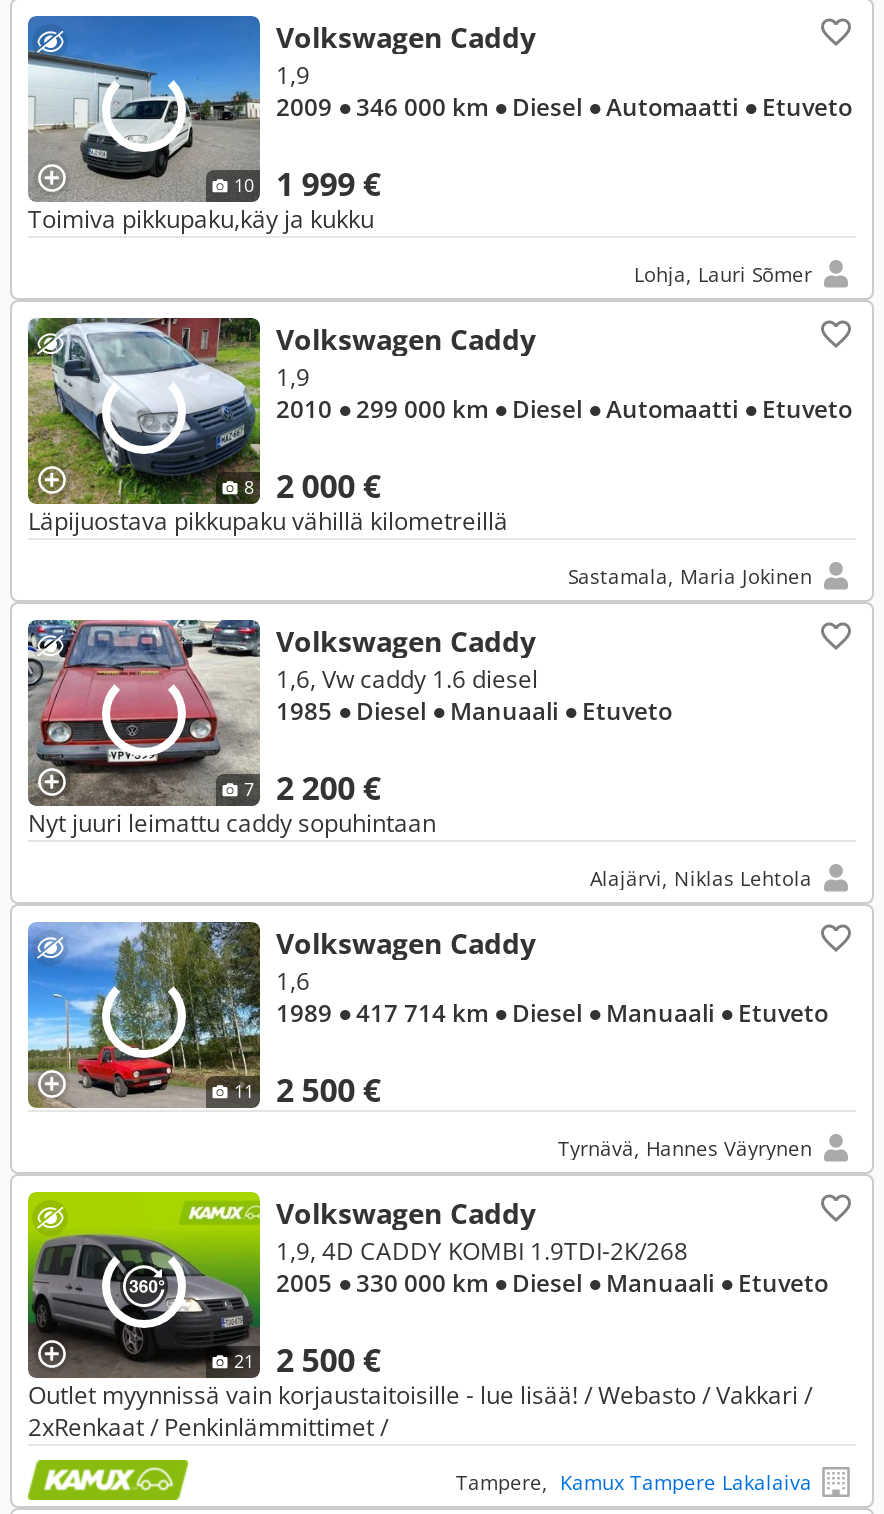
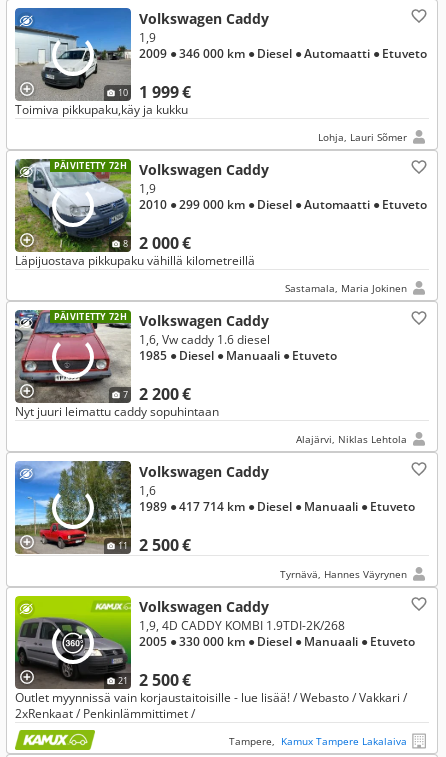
none -> [54,159,127,172] PÄIVITETTY 72H
none -> [54,310,127,323] PÄIVITETTY 72H

